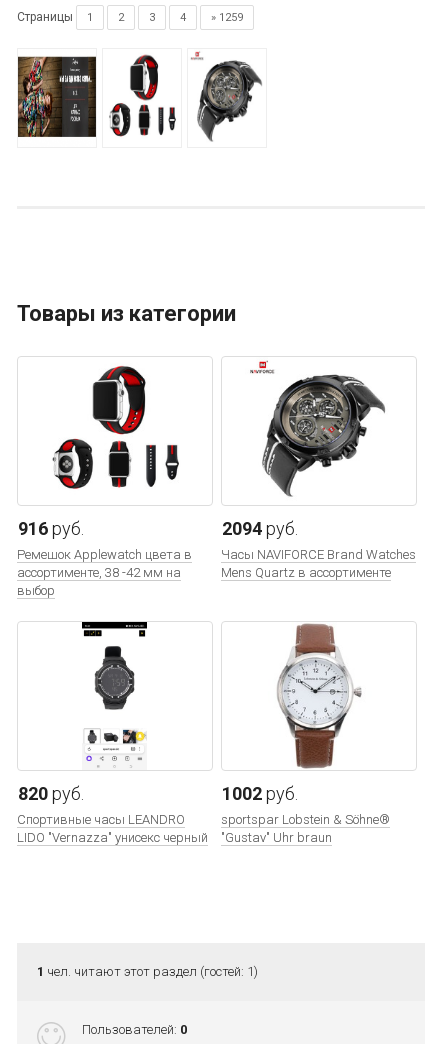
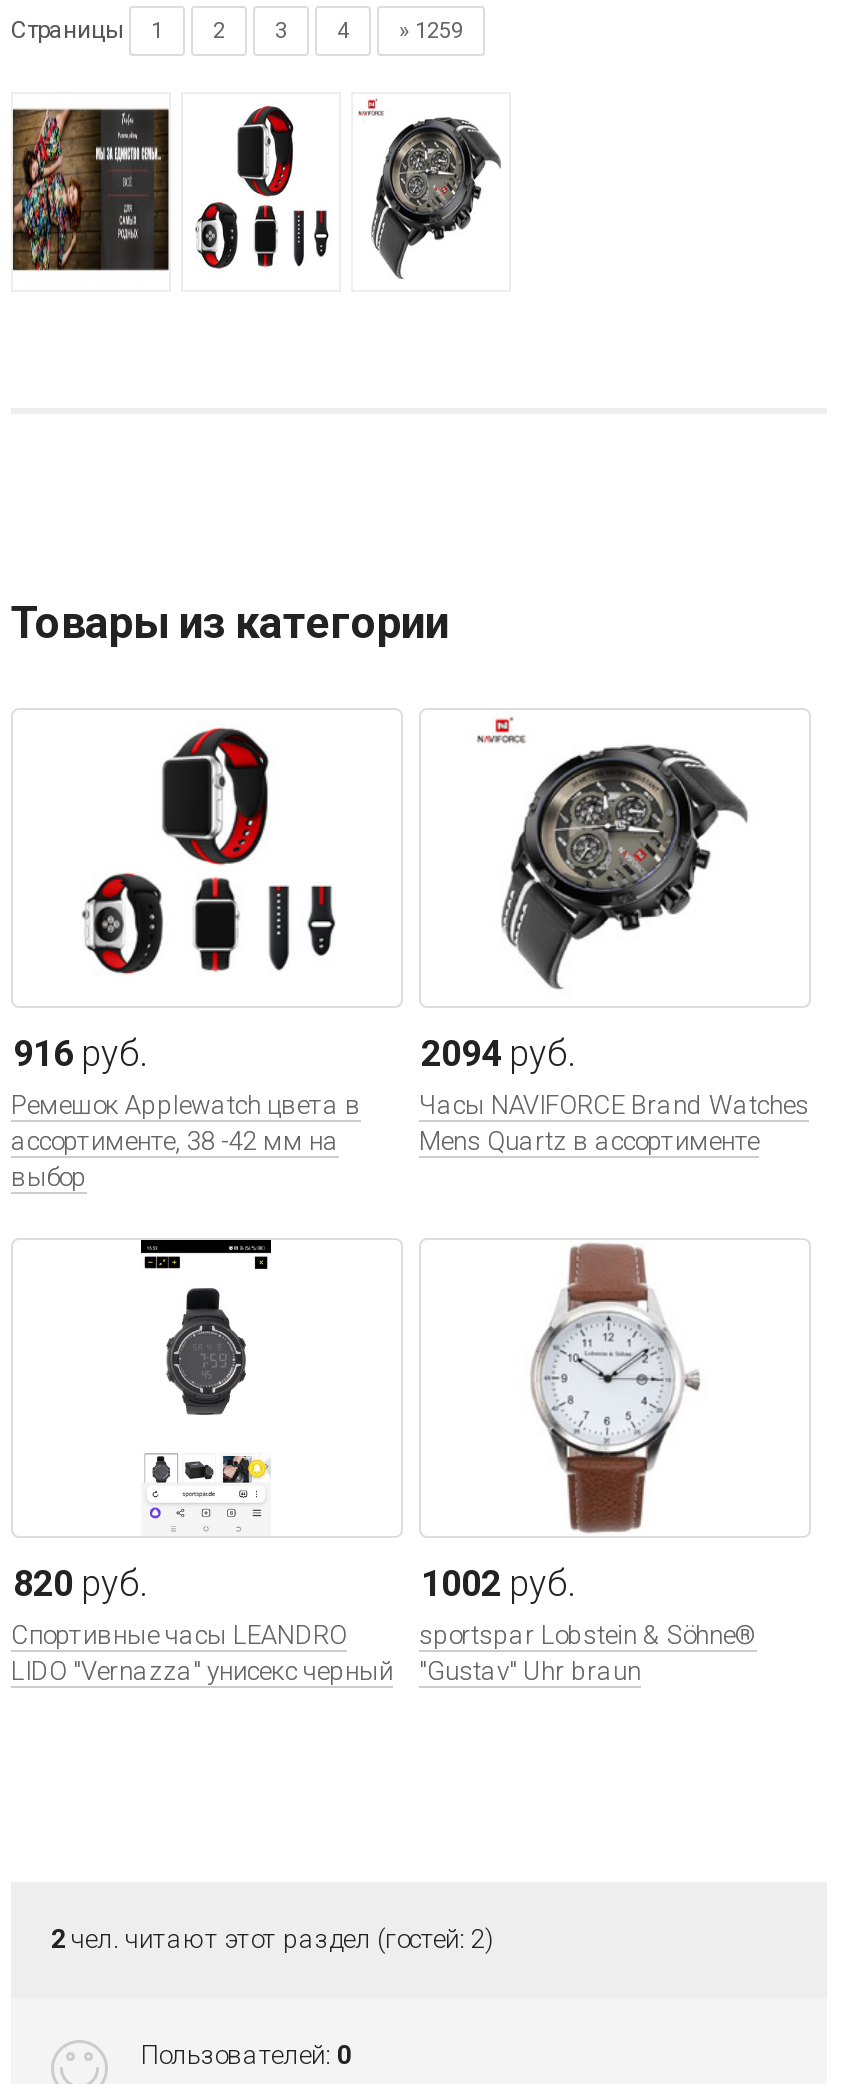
[37,964,258,979] 1 чел. читают этот раздел (гостей: 1) -> [51,1924,493,1954] 2 чел. читают этот раздел (гостей: 2)

